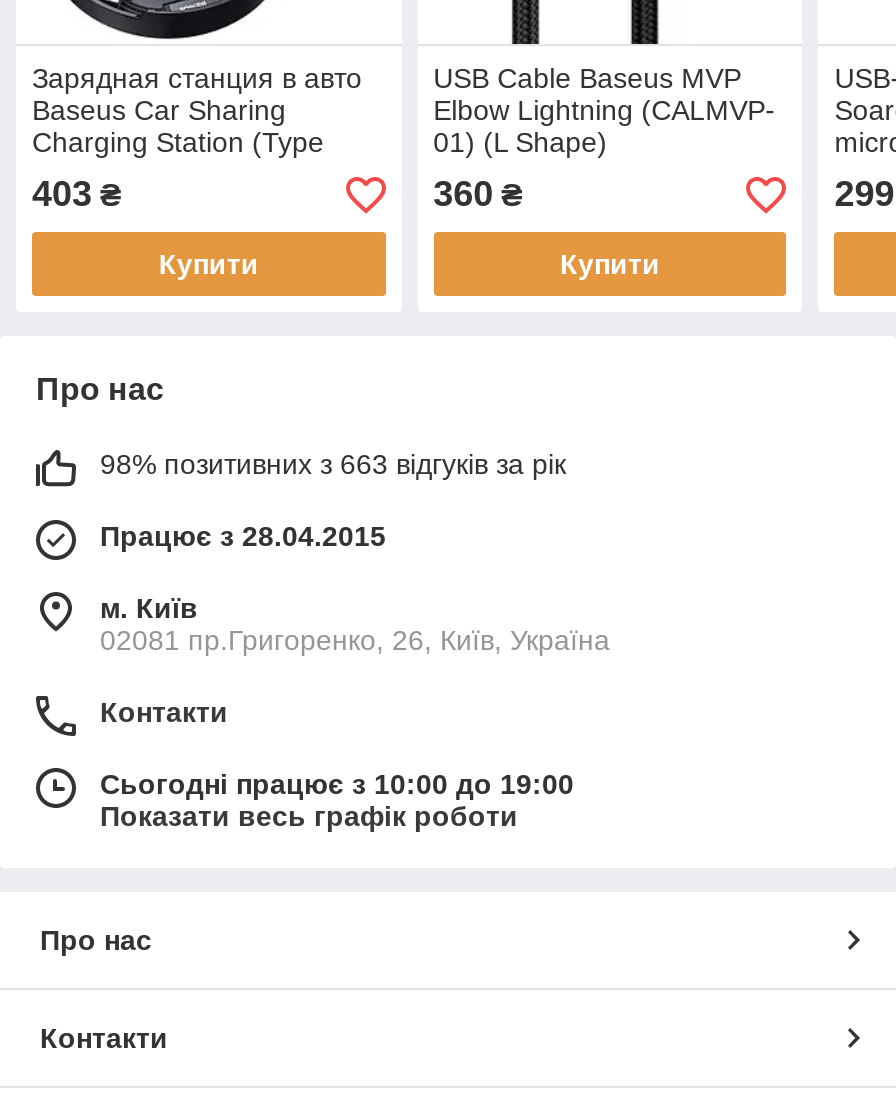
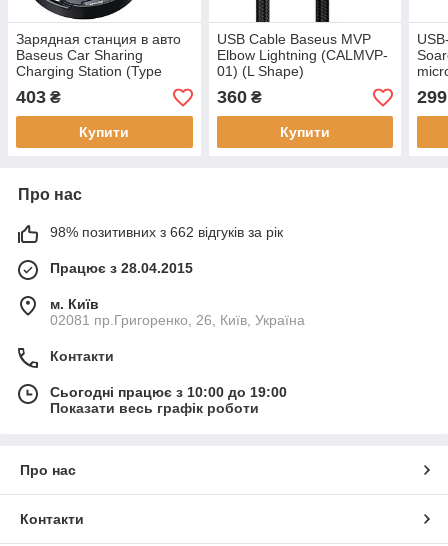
[100,449,566,481] 98% позитивних з 663 відгуків за рік -> [50,224,283,240] 98% позитивних з 662 відгуків за рік

